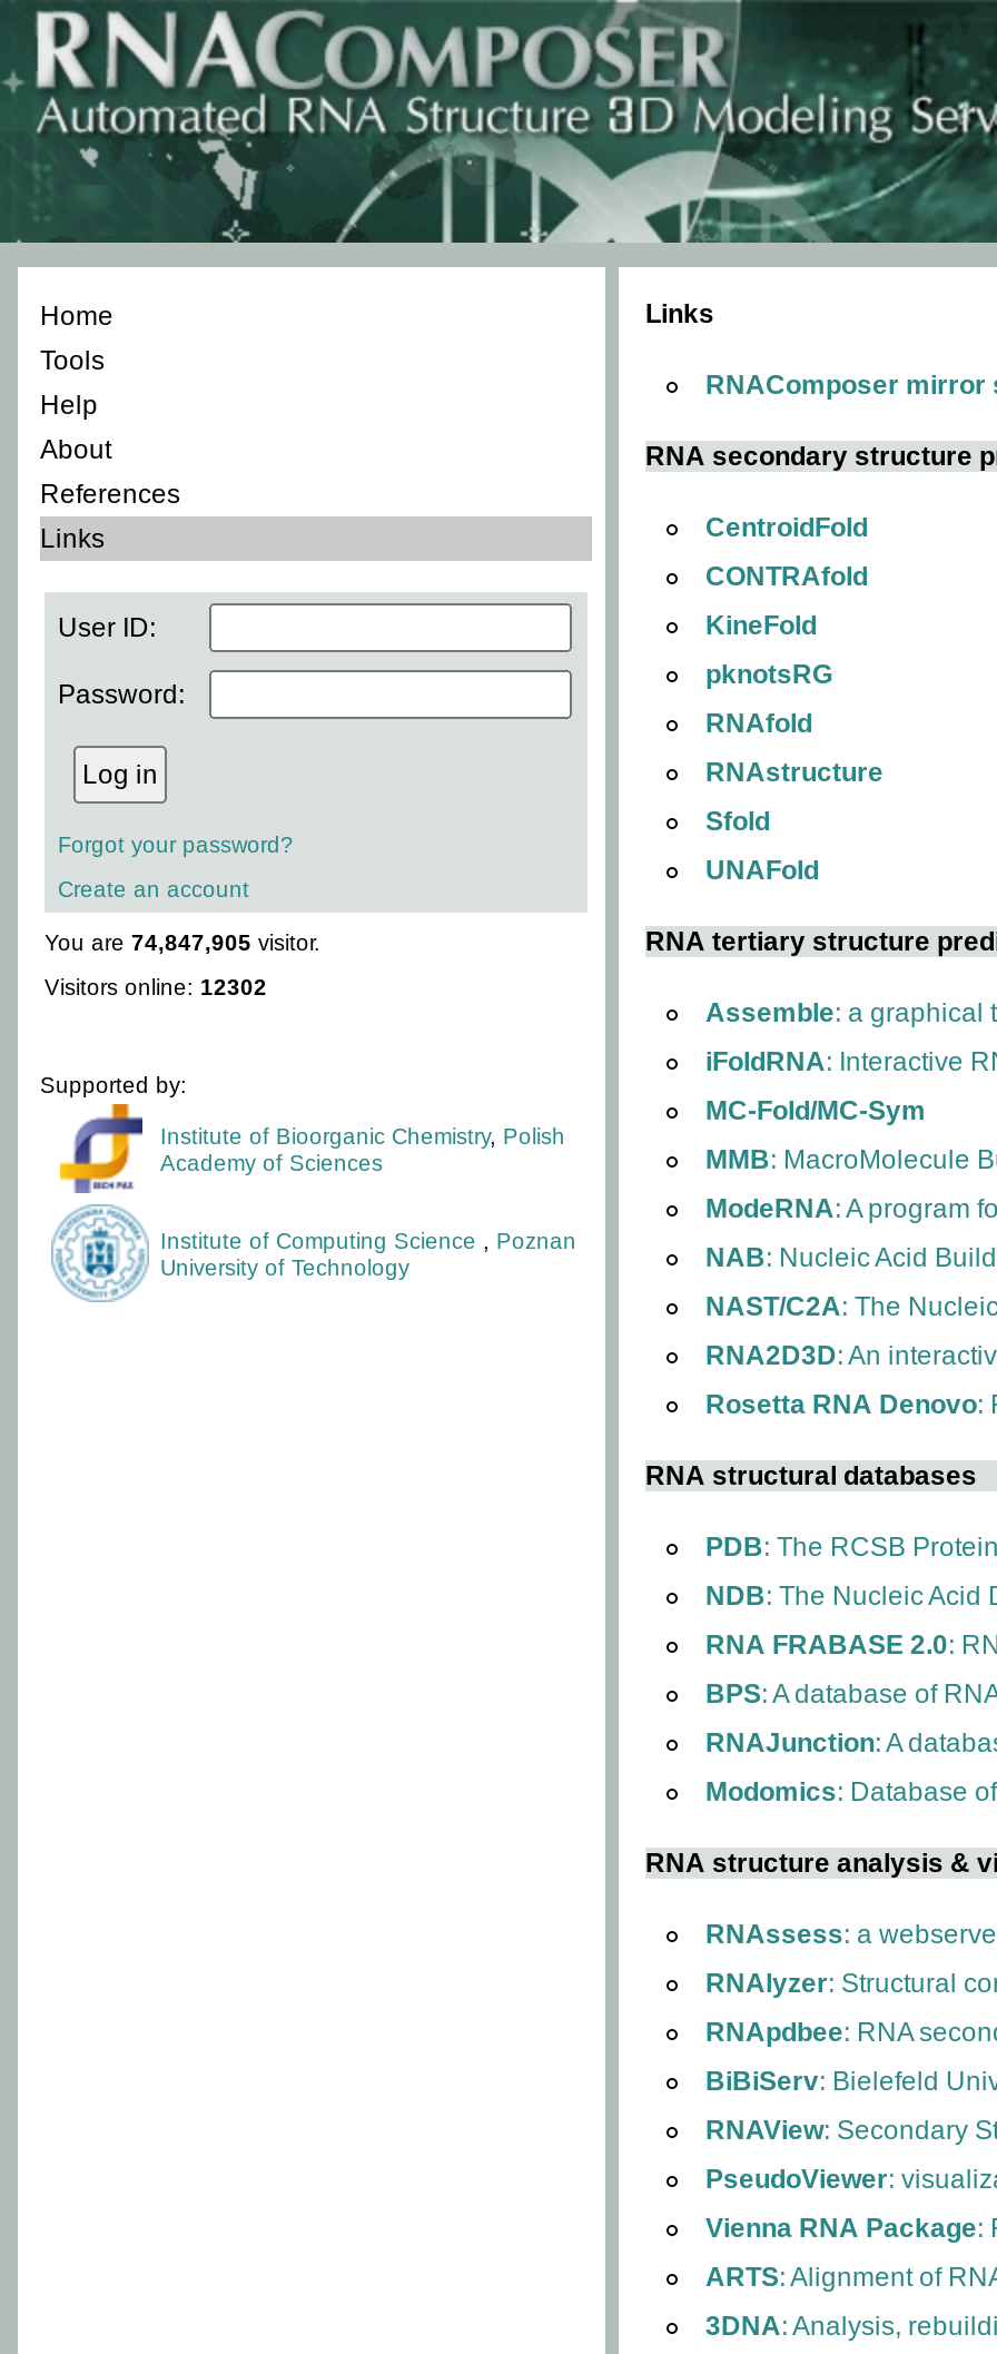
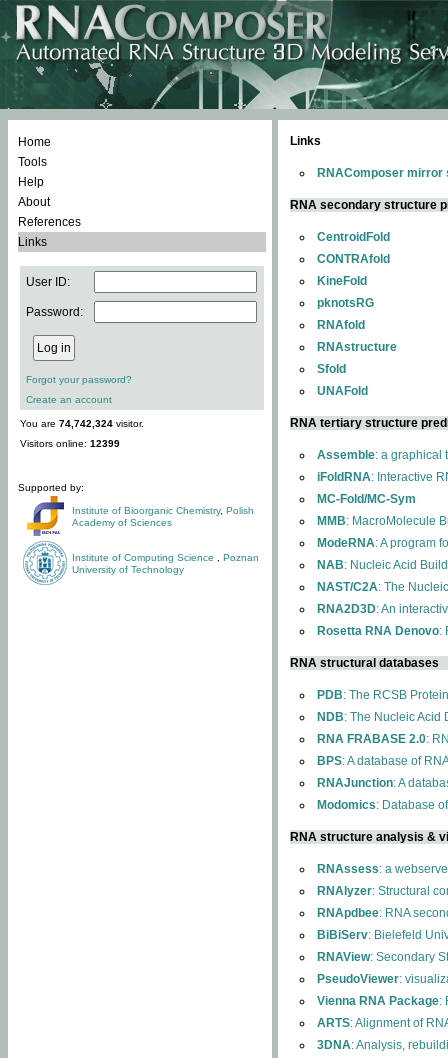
[45,930,320,955] You are 74,847,905 visitor. -> [20,418,144,429] You are 74,742,324 visitor.
[45,975,267,999] Visitors online: 12302 -> [20,438,120,449] Visitors online: 12399

